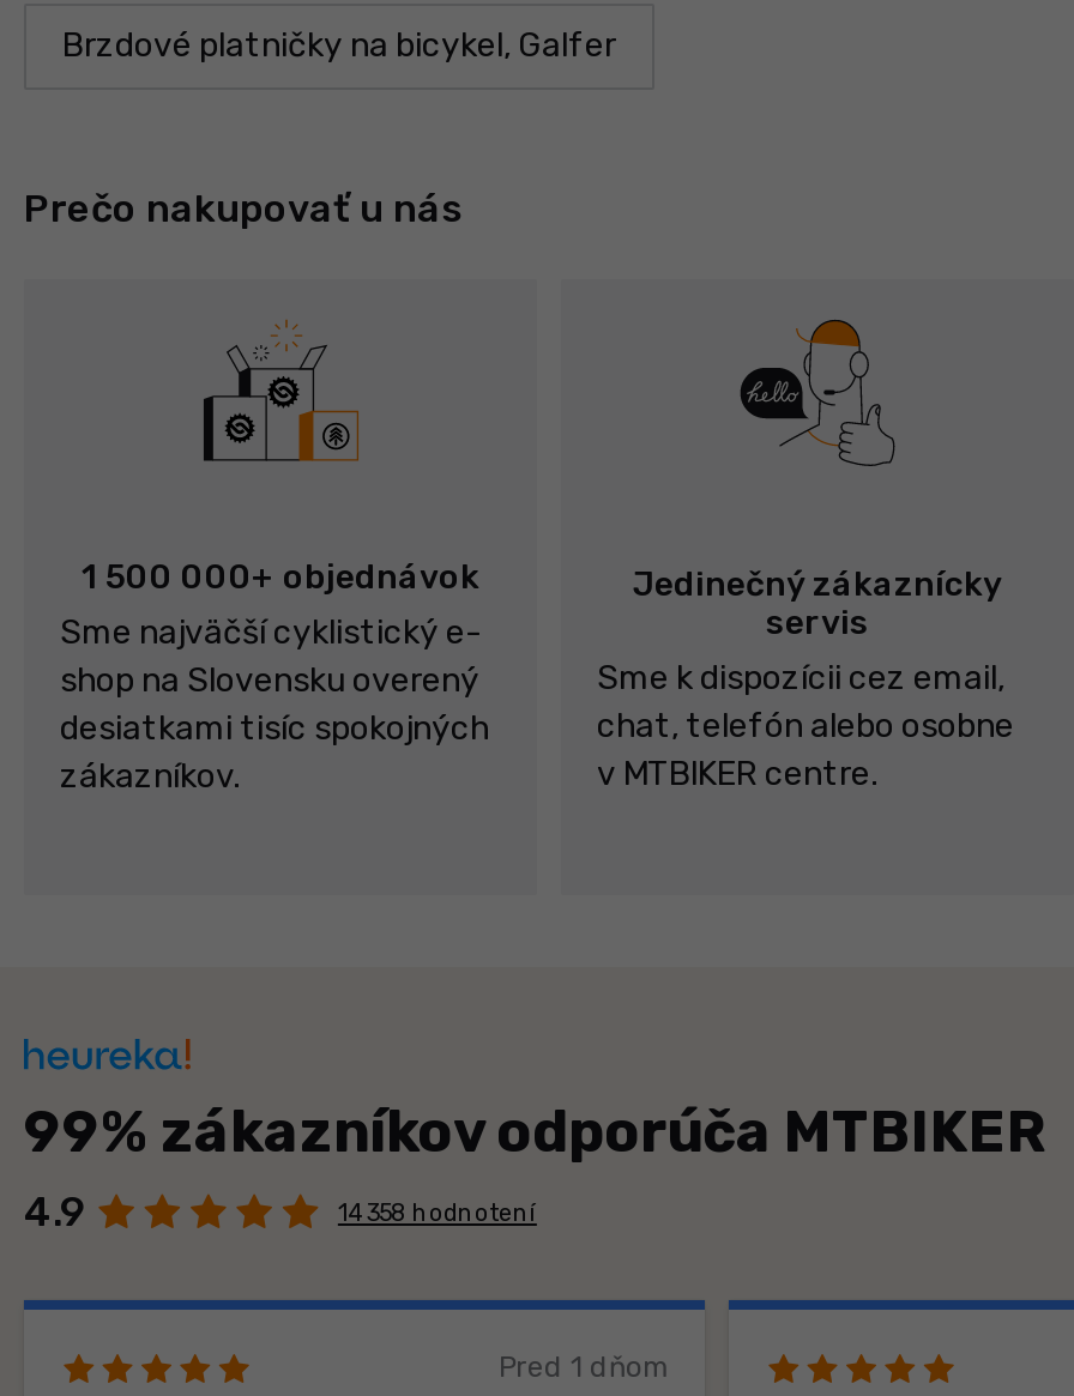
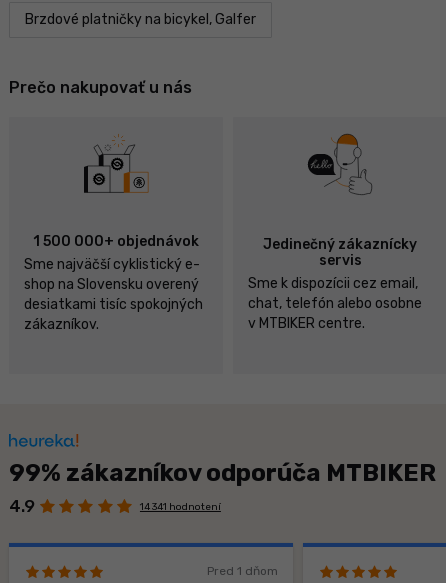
[338,1199,537,1227] 14 358 hodnotení -> [140,501,221,513] 14 341 hodnotení

